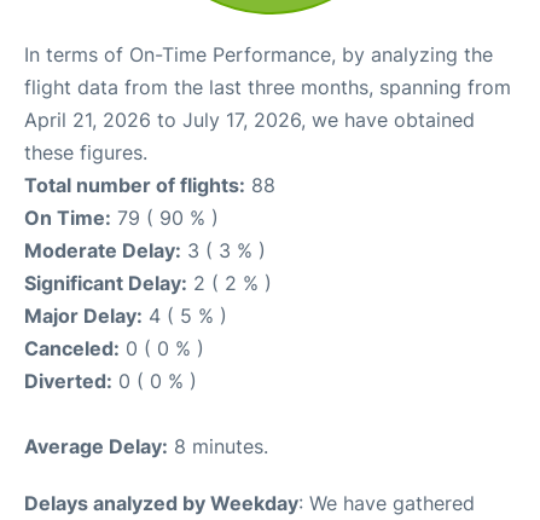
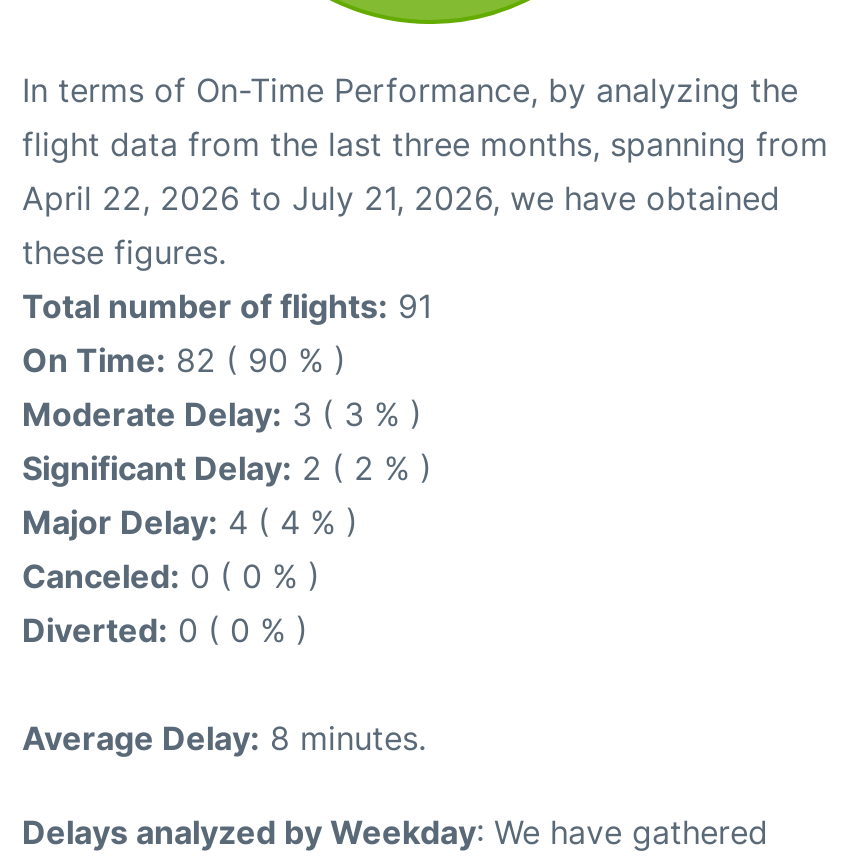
[24,108,475,132] April 21, 2026 to July 17, 2026, we have obtained -> [22,178,780,218] April 22, 2026 to July 21, 2026, we have obtained
[24,173,275,197] Total number of flights: 88 -> [22,286,432,326] Total number of flights: 91
[24,206,219,230] On Time: 79 ( 90 % ) -> [22,340,346,380] On Time: 82 ( 90 % )
[24,304,227,328] Major Delay: 4 ( 5 % ) -> [22,502,358,542] Major Delay: 4 ( 4 % )

